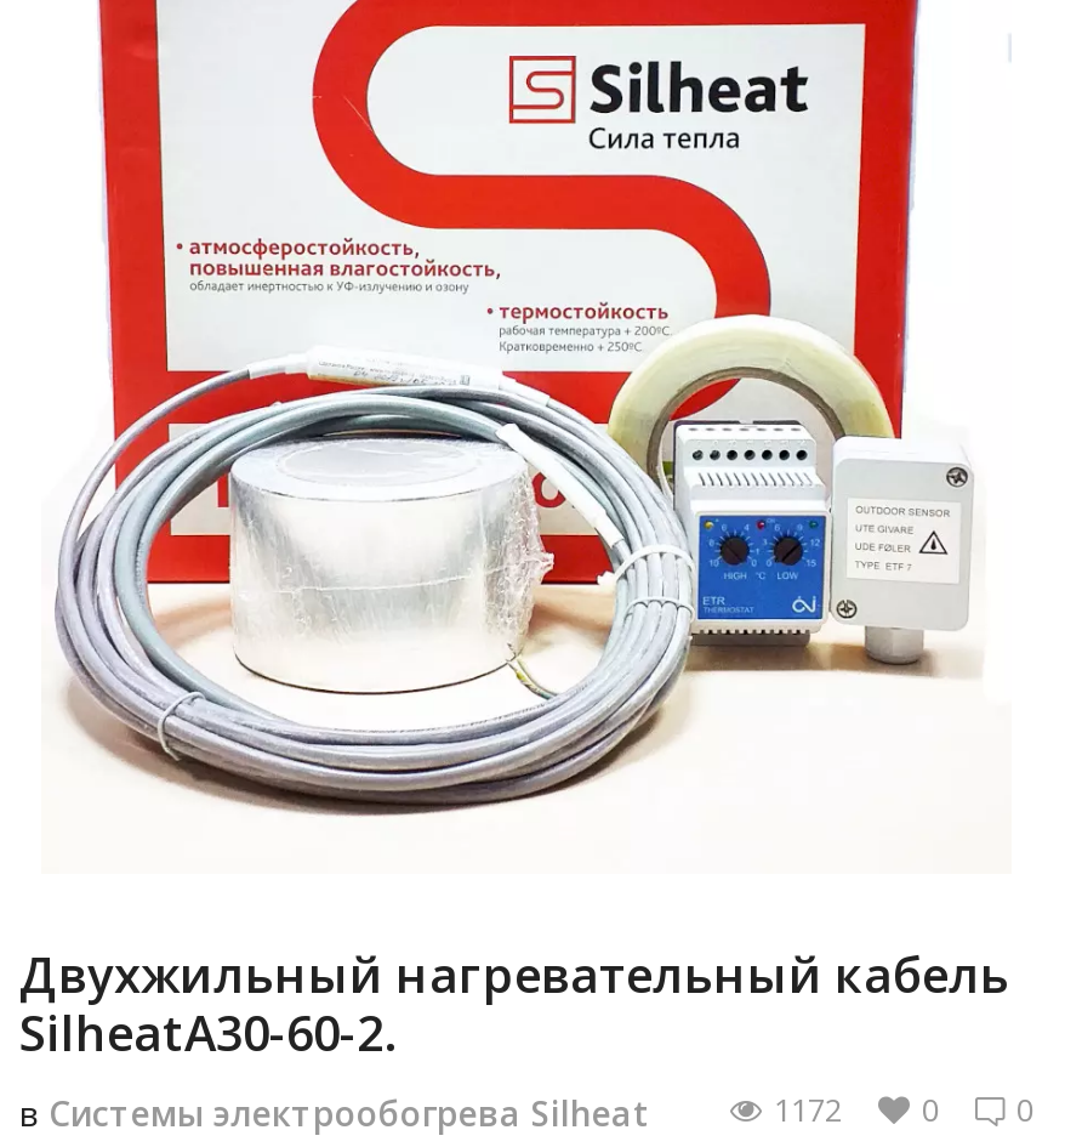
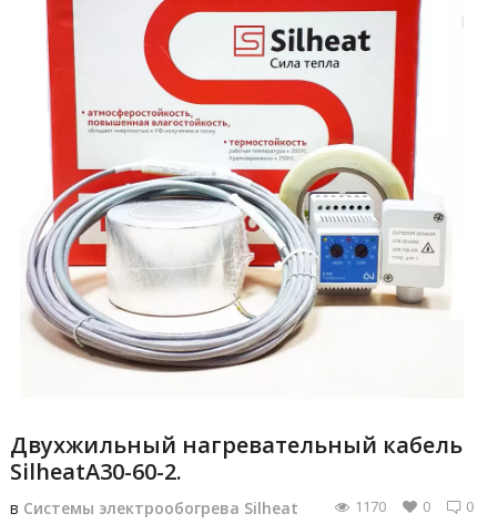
[774,1086,1033,1130] 1172 0 0 -> [355,496,474,516] 1170 0 0

